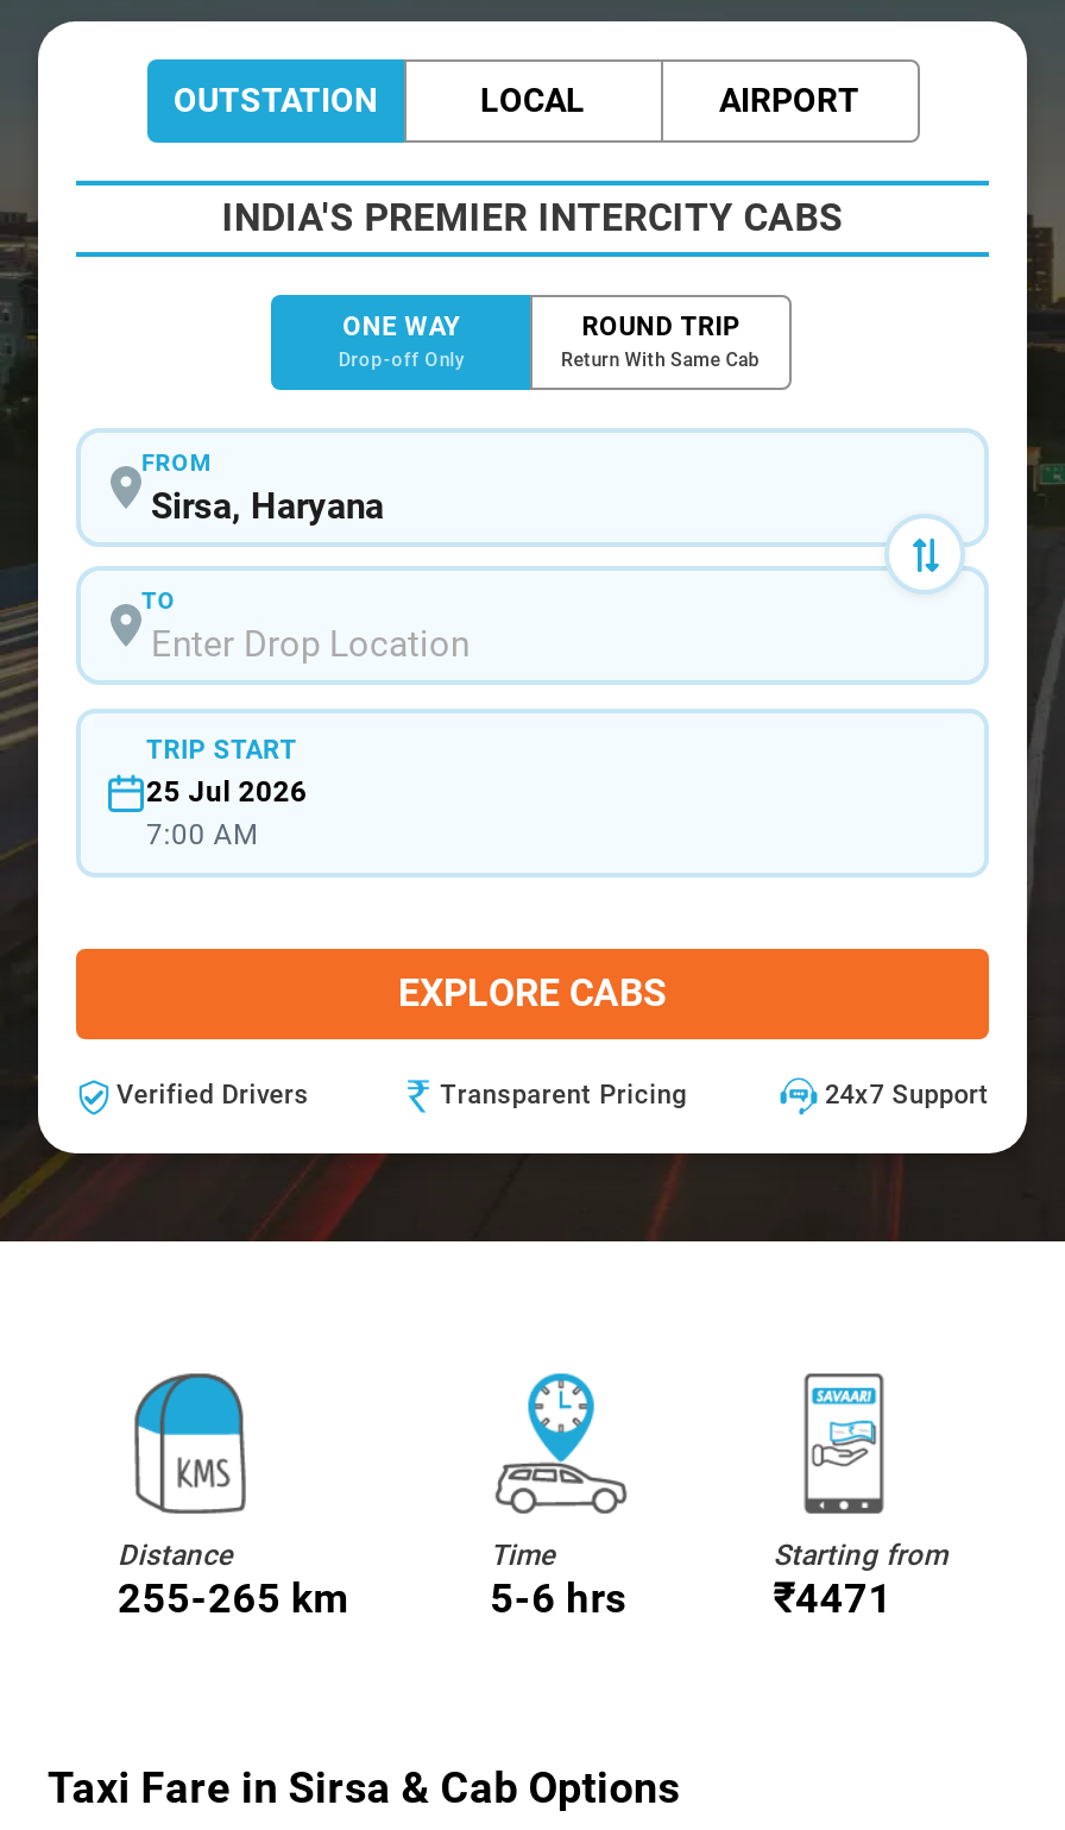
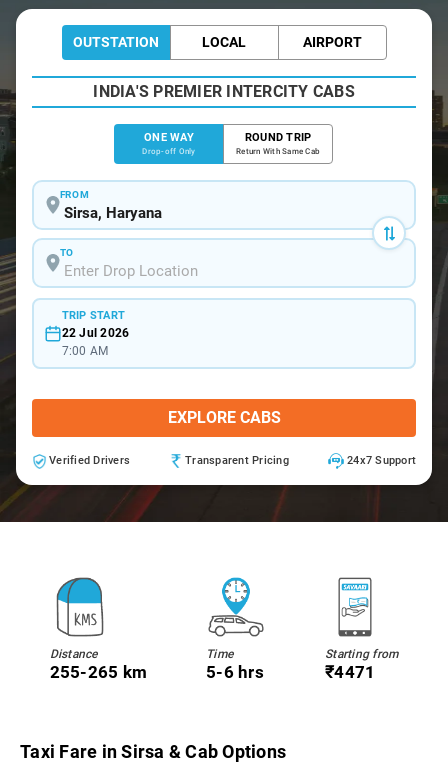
[146,774,307,807] 25 Jul 2026 -> [61,325,129,339] 22 Jul 2026

